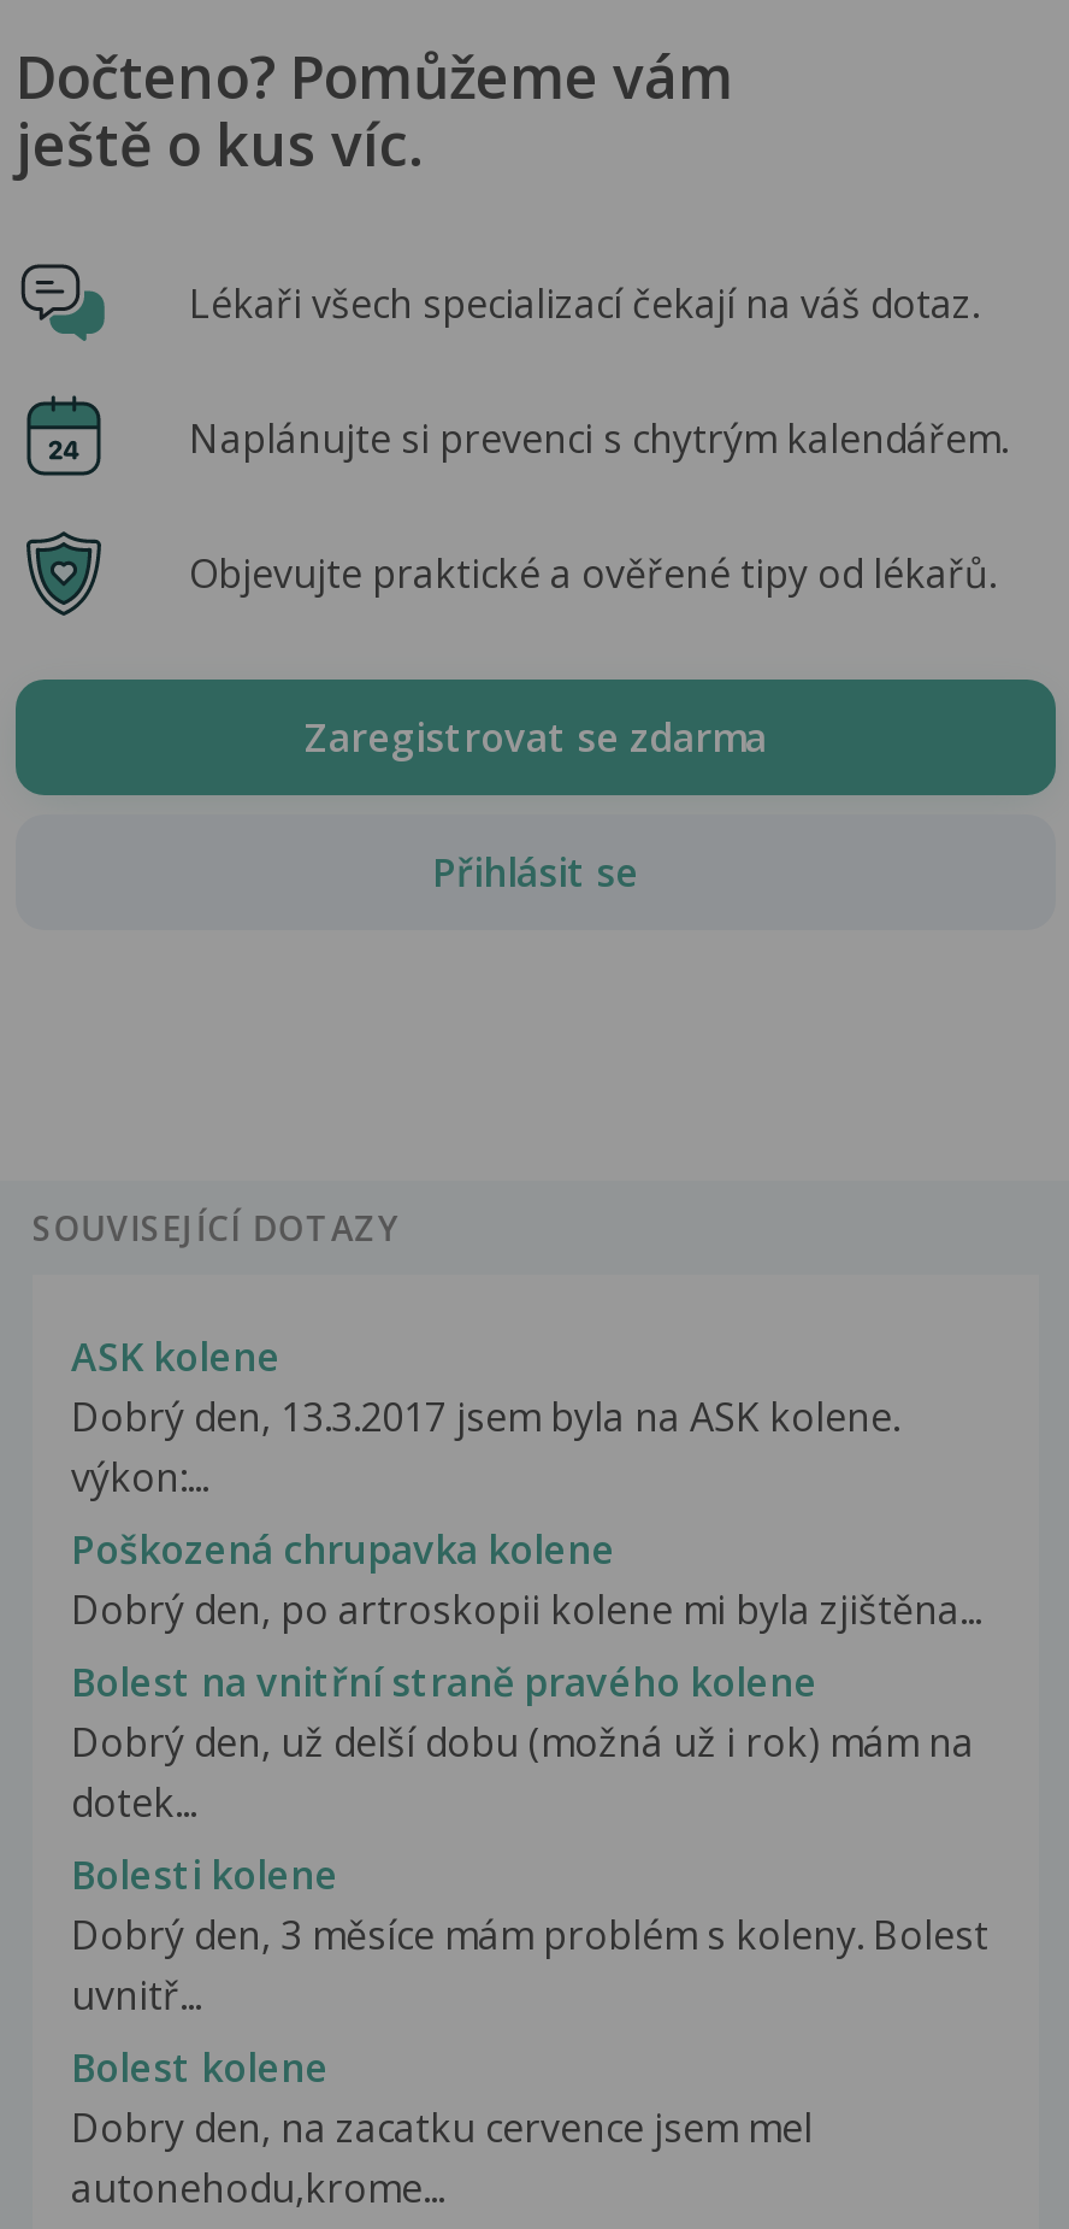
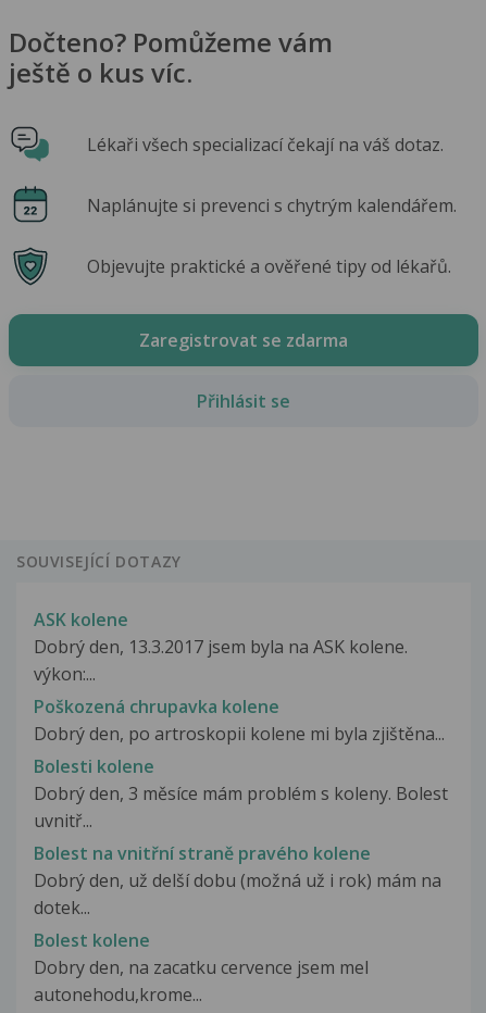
moved [71,1655,974,1829] -> [34,841,441,920]: Bolest na vnitřní straně pravého kolene | Dobrý den, už delší dobu (možná už i rok) mám na | dotek...
moved [71,1849,988,2022] -> [34,754,448,833]: Bolesti kolene | Dobrý den, 3 měsíce mám problém s koleny. Bolest | uvnitř...

